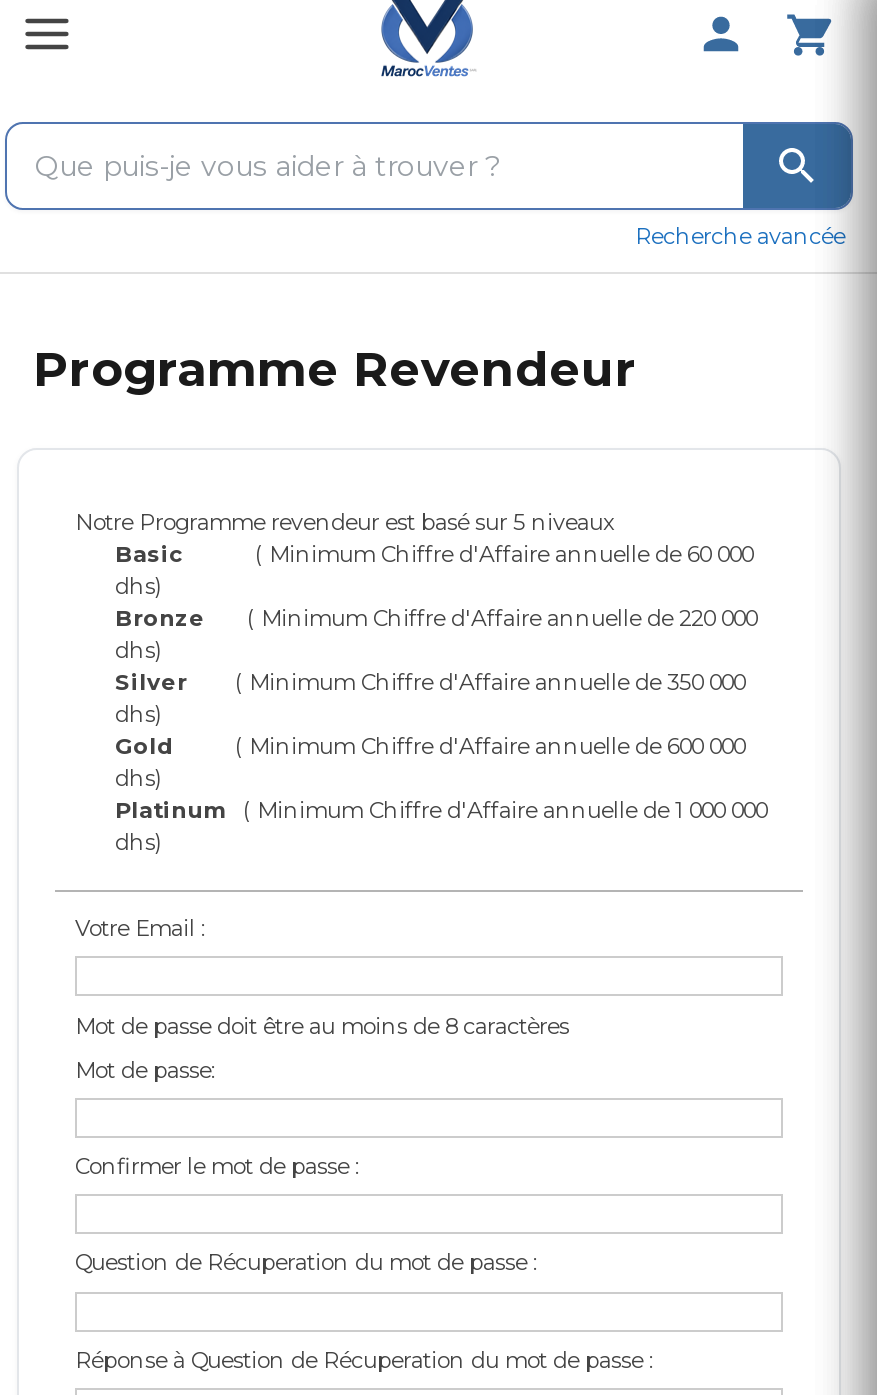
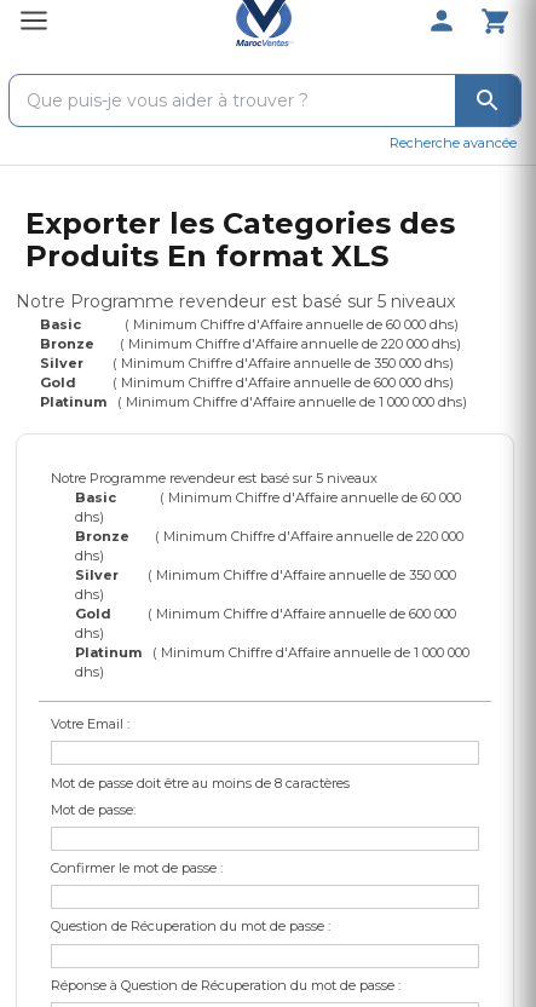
[33,340,637,398] Programme Revendeur -> [16,206,467,411] Exporter les Categories des | Produits En format XLS | Notre Programme revendeur est basé sur 5 niveaux | Basic ( Minimum Chiffre d'Affaire annuelle de 60 000 dhs) | Bronze ( Minimum Chiffre d'Affaire annuelle de 220 000 dhs) | Silver ( Minimum Chiffre d'Affaire annuelle de 350 000 dhs) | Gold ( Minimum Chiffre d'Affaire annuelle de 600 000 dhs) | Platinum ( Minimum Chiffre d'Affaire annuelle de 1 000 000 dhs)

